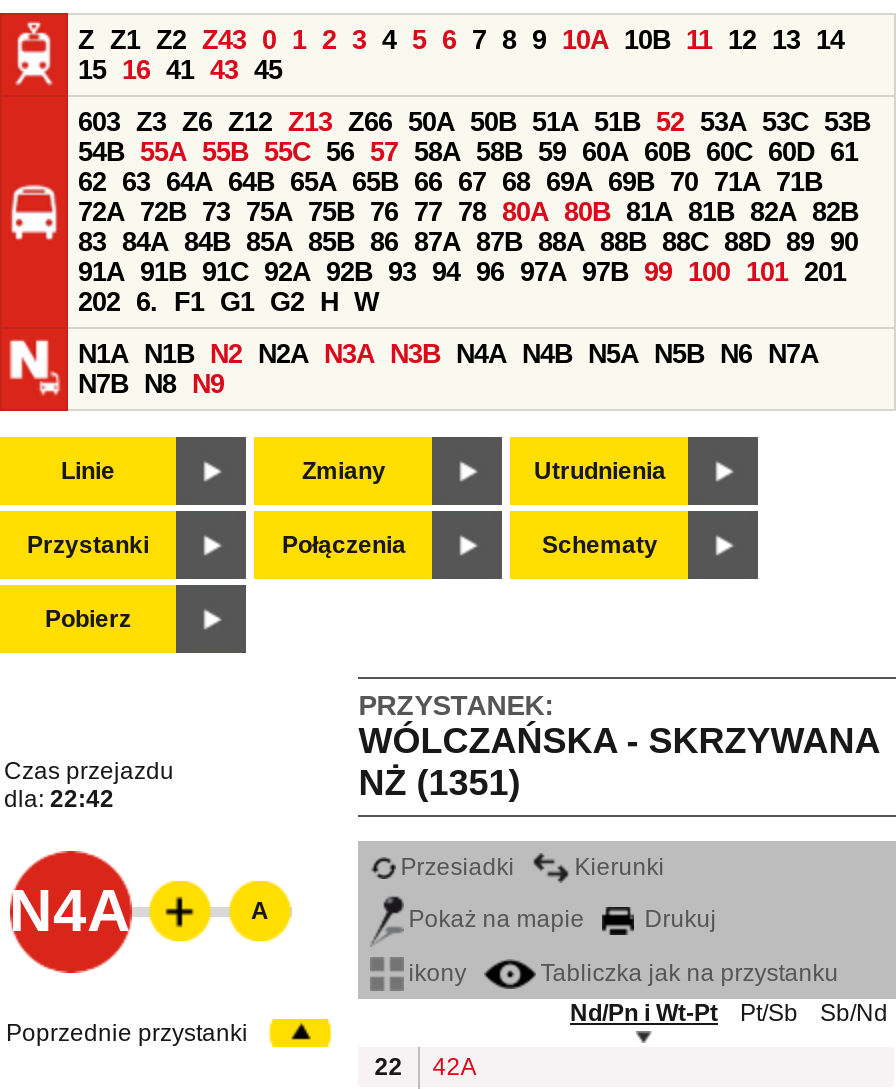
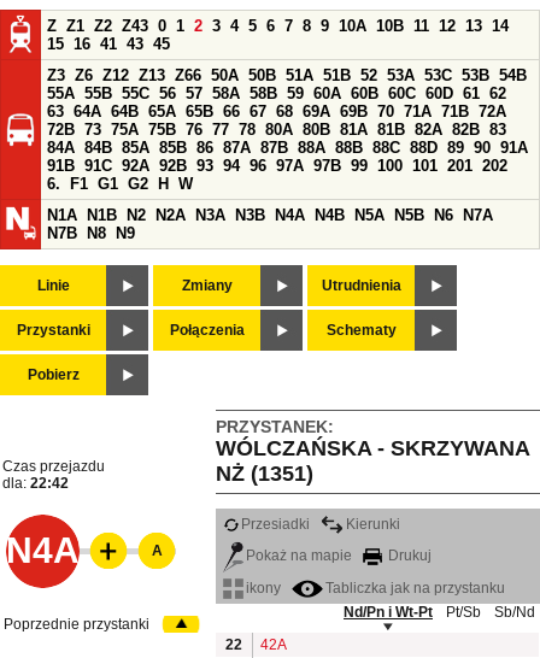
[78,107,870,317] 603 Z3 Z6 Z12 Z13 Z66 50A 50B 51A 51B 52 53A 53C 53B | 54B 55A 55B 55C 56 57 58A 58B 59 60A 60B 60C 60D 61 | 62 63 64A 64B 65A 65B 66 67 68 69A 69B 70 71A 71B | 72A 72B 73 75A 75B 76 77 78 80A 80B 81A 81B 82A 82B | 83 84A 84B 85A 85B 86 87A 87B 88A 88B 88C 88D 89 90 | 91A 91B 91C 92A 92B 93 94 96 97A 97B 99 100 101 201 | 202 6. F1 G1 G2 H W -> [47,66,528,193] Z3 Z6 Z12 Z13 Z66 50A 50B 51A 51B 52 53A 53C 53B 54B | 55A 55B 55C 56 57 58A 58B 59 60A 60B 60C 60D 61 62 | 63 64A 64B 65A 65B 66 67 68 69A 69B 70 71A 71B 72A | 72B 73 75A 75B 76 77 78 80A 80B 81A 81B 82A 82B 83 | 84A 84B 85A 85B 86 87A 87B 88A 88B 88C 88D 89 90 91A | 91B 91C 92A 92B 93 94 96 97A 97B 99 100 101 201 202 | 6. F1 G1 G2 H W

